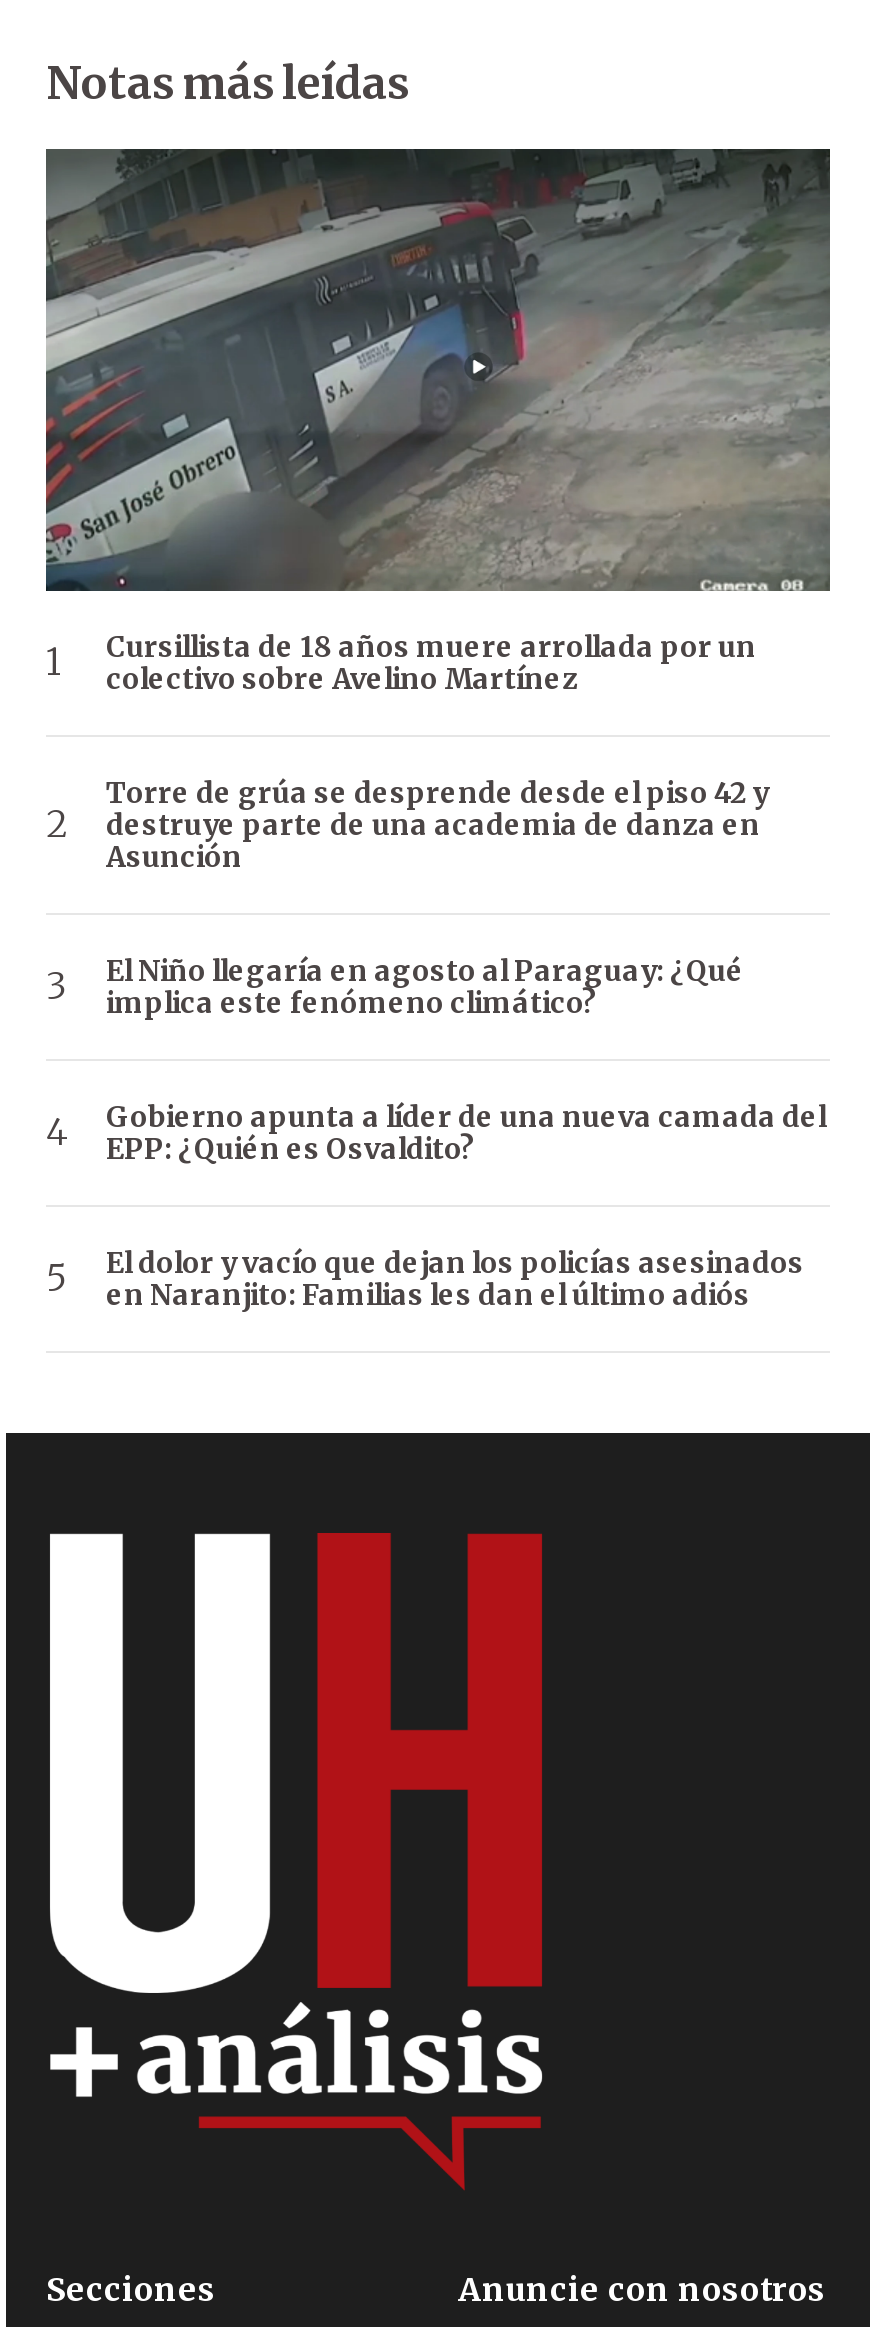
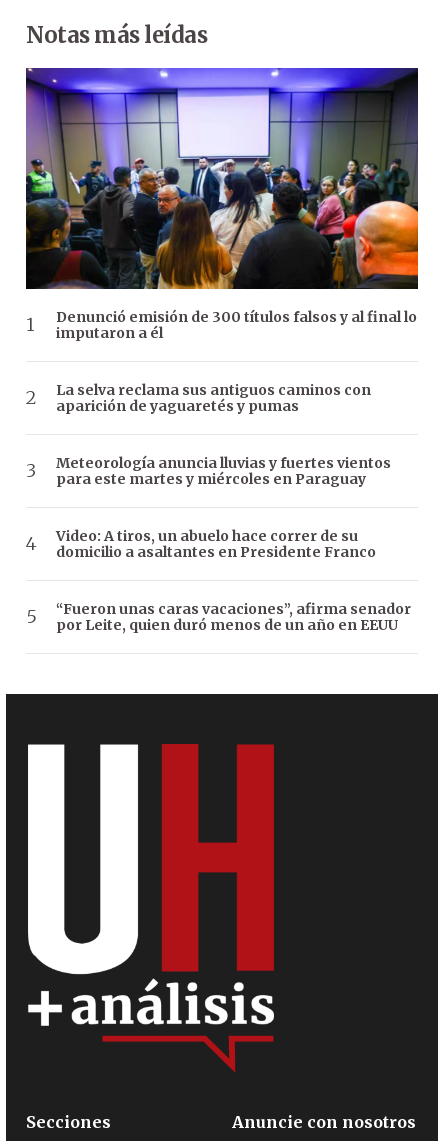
[44,147,832,696] [image] | Cursillista de 18 años muere arrollada por un | colectivo sobre Avelino Martínez -> [25,67,419,342] [image] | Denunció emisión de 300 títulos falsos y al final lo | imputaron a él
[106,774,768,874] Torre de grúa se desprende desde el piso 42 y | destruye parte de una academia de danza en | Asunción -> [56,381,371,415] La selva reclama sus antiguos caminos con | aparición de yaguaretés y pumas
[106,952,744,1020] El Niño llegaría en agosto al Paraguay: ¿Qué | implica este fenómeno climático? -> [56,454,391,488] Meteorología anuncia lluvias y fuertes vientos | para este martes y miércoles en Paraguay
[106,1098,826,1166] Gobierno apunta a líder de una nueva camada del | EPP: ¿Quién es Osvaldito? -> [56,527,376,561] Video: A tiros, un abuelo hace correr de su | domicilio a asaltantes en Presidente Franco
[106,1244,804,1312] El dolor y vacío que dejan los policías asesinados | en Naranjito: Familias les dan el último adiós -> [56,600,411,634] “Fueron unas caras vacaciones”, afirma senador | por Leite, quien duró menos de un año en EEUU

